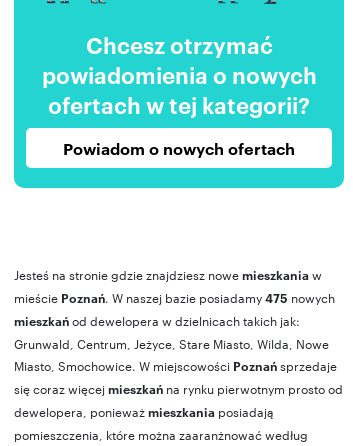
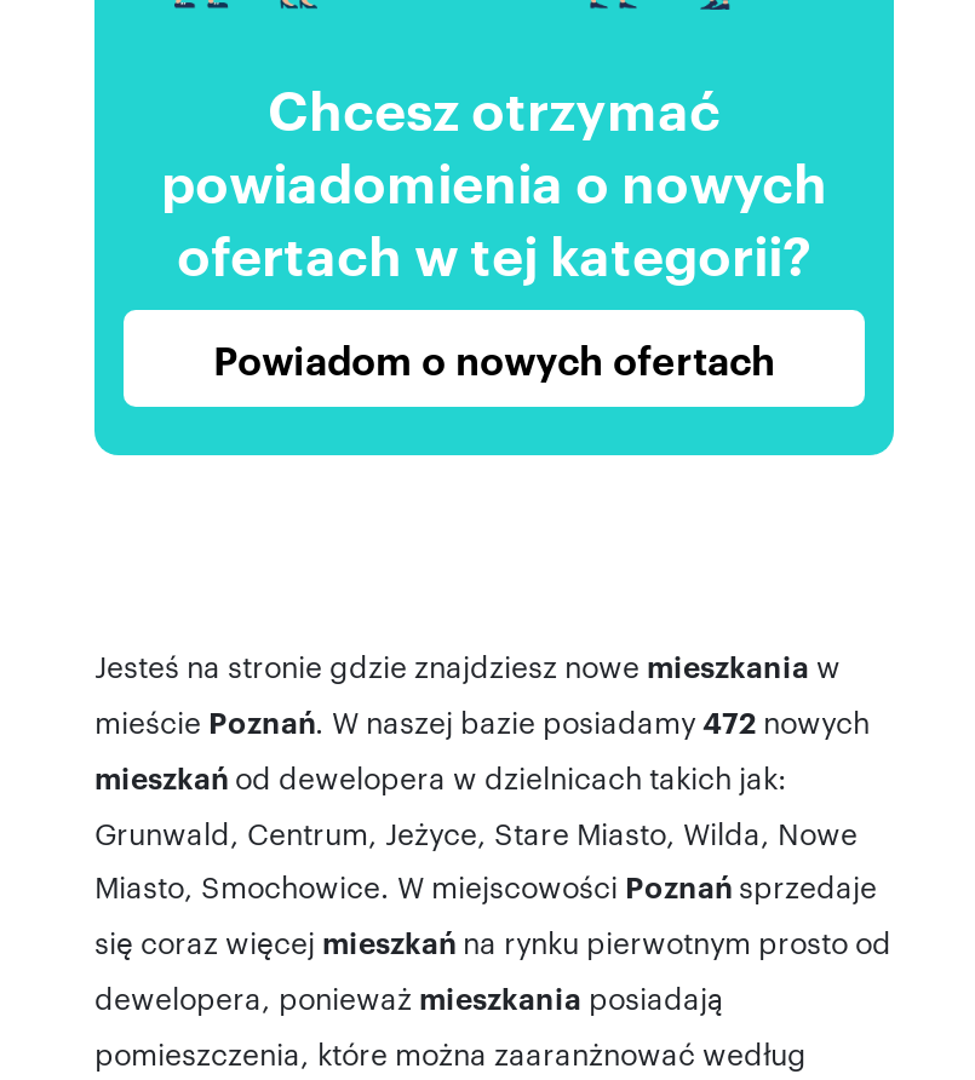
[14,288,335,306] mieście Poznań. W naszej bazie posiadamy 475 nowych -> [94,697,870,740] mieście Poznań. W naszej bazie posiadamy 472 nowych

